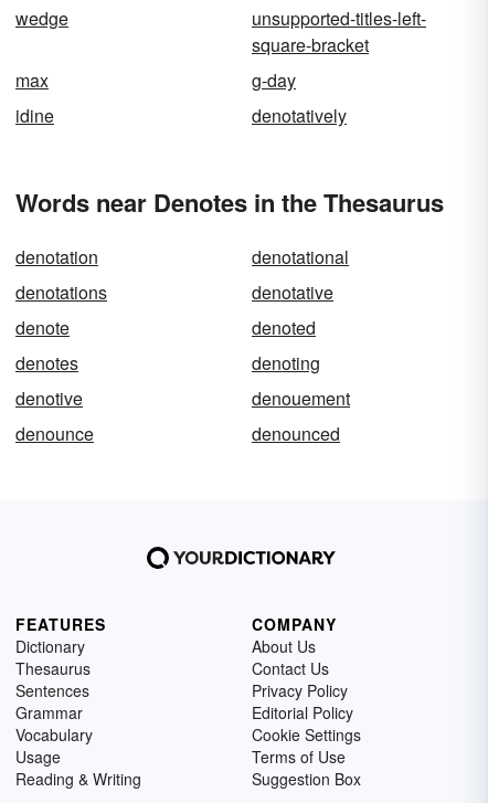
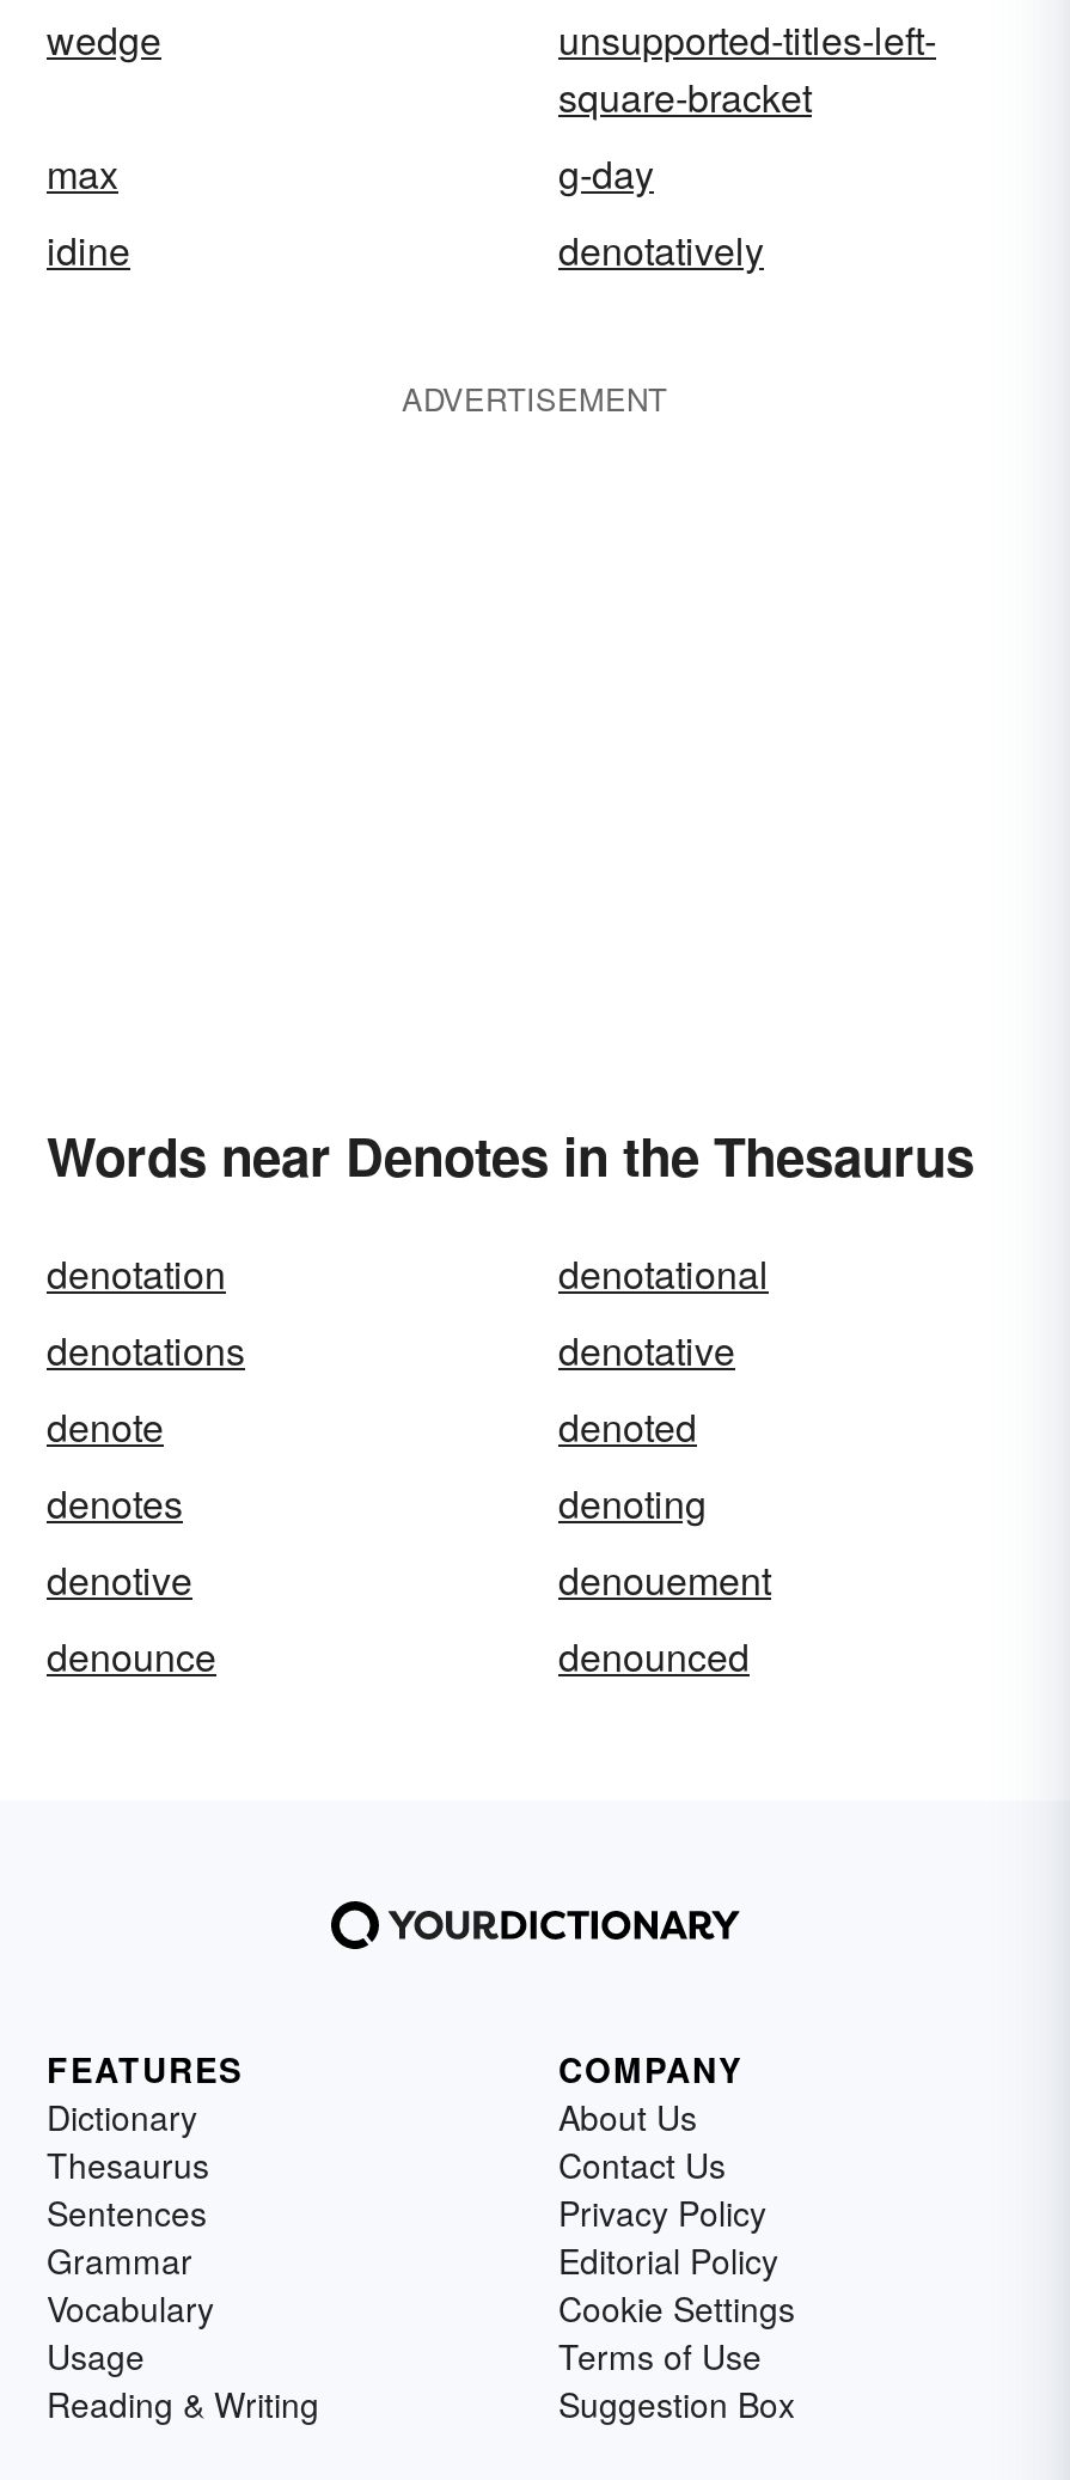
none -> [402,375,667,421] ADVERTISEMENT

